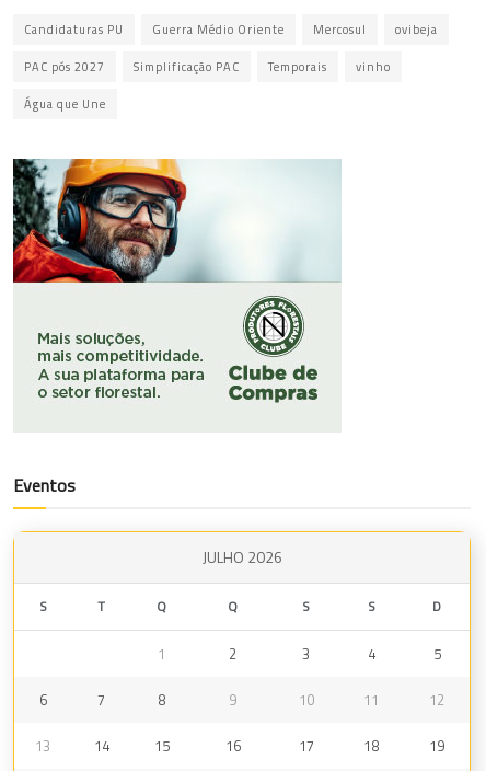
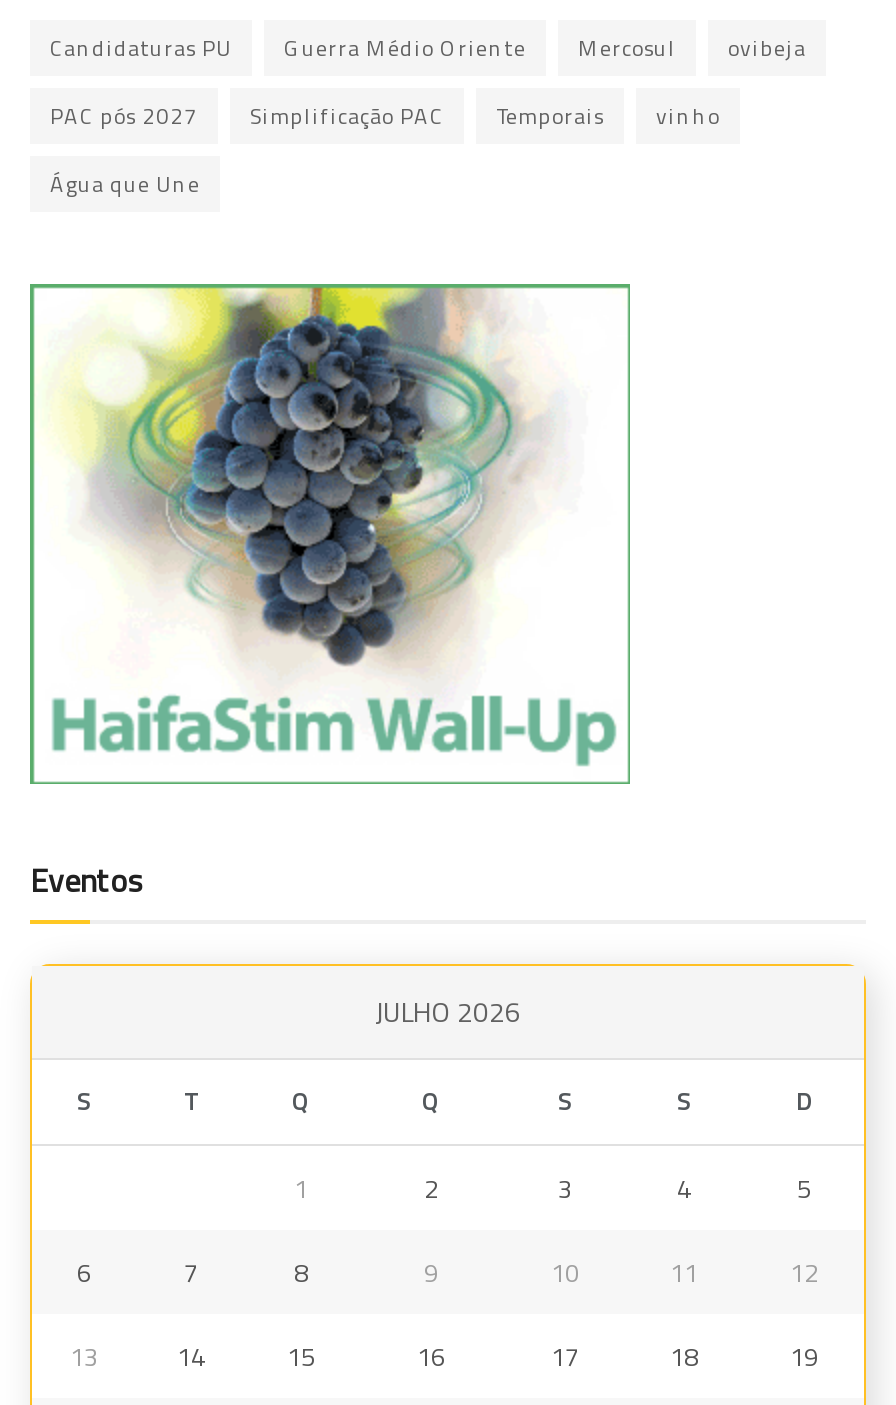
[12,158,340,431] [image] -> [28,282,630,786] [image]

